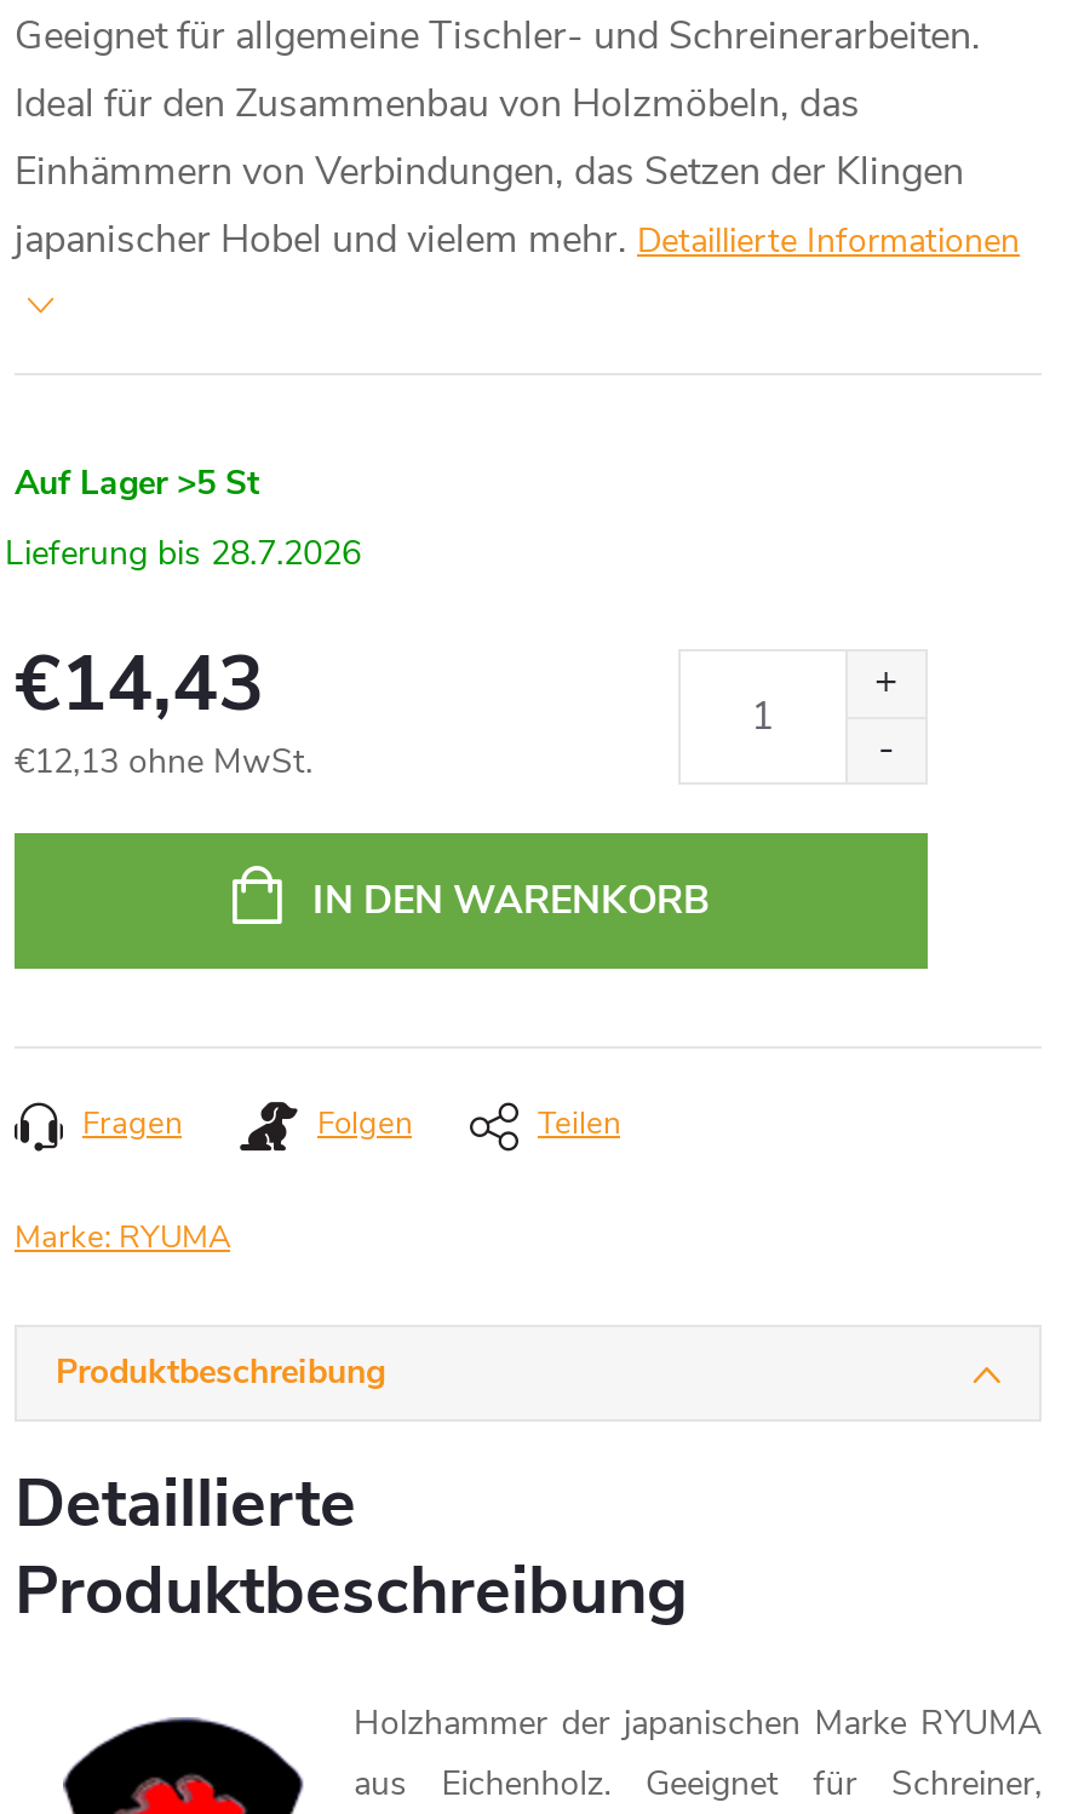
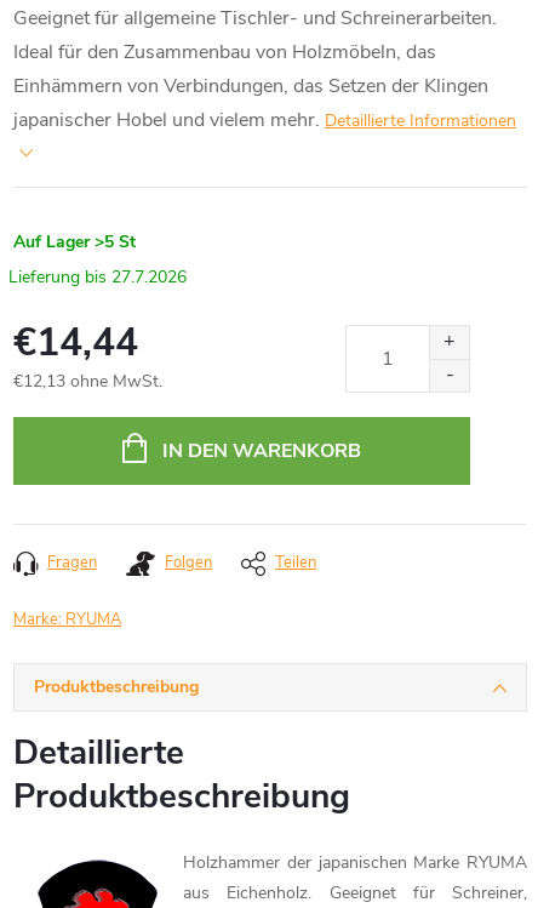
[211,530,361,576] 28.7.2026 -> [111,265,187,289] 27.7.2026
[15,632,264,736] €14,43 -> [13,316,138,369] €14,44

